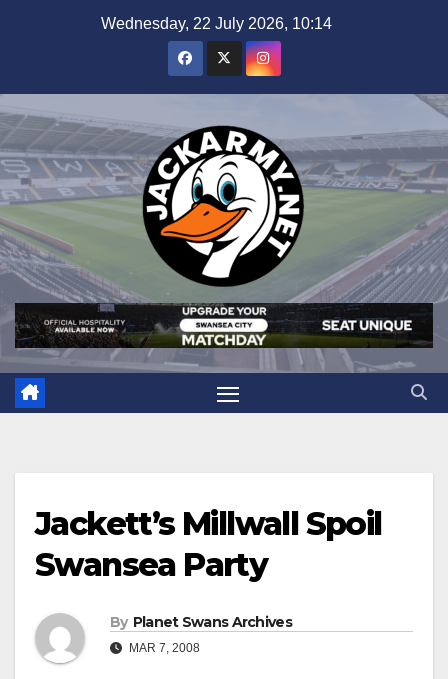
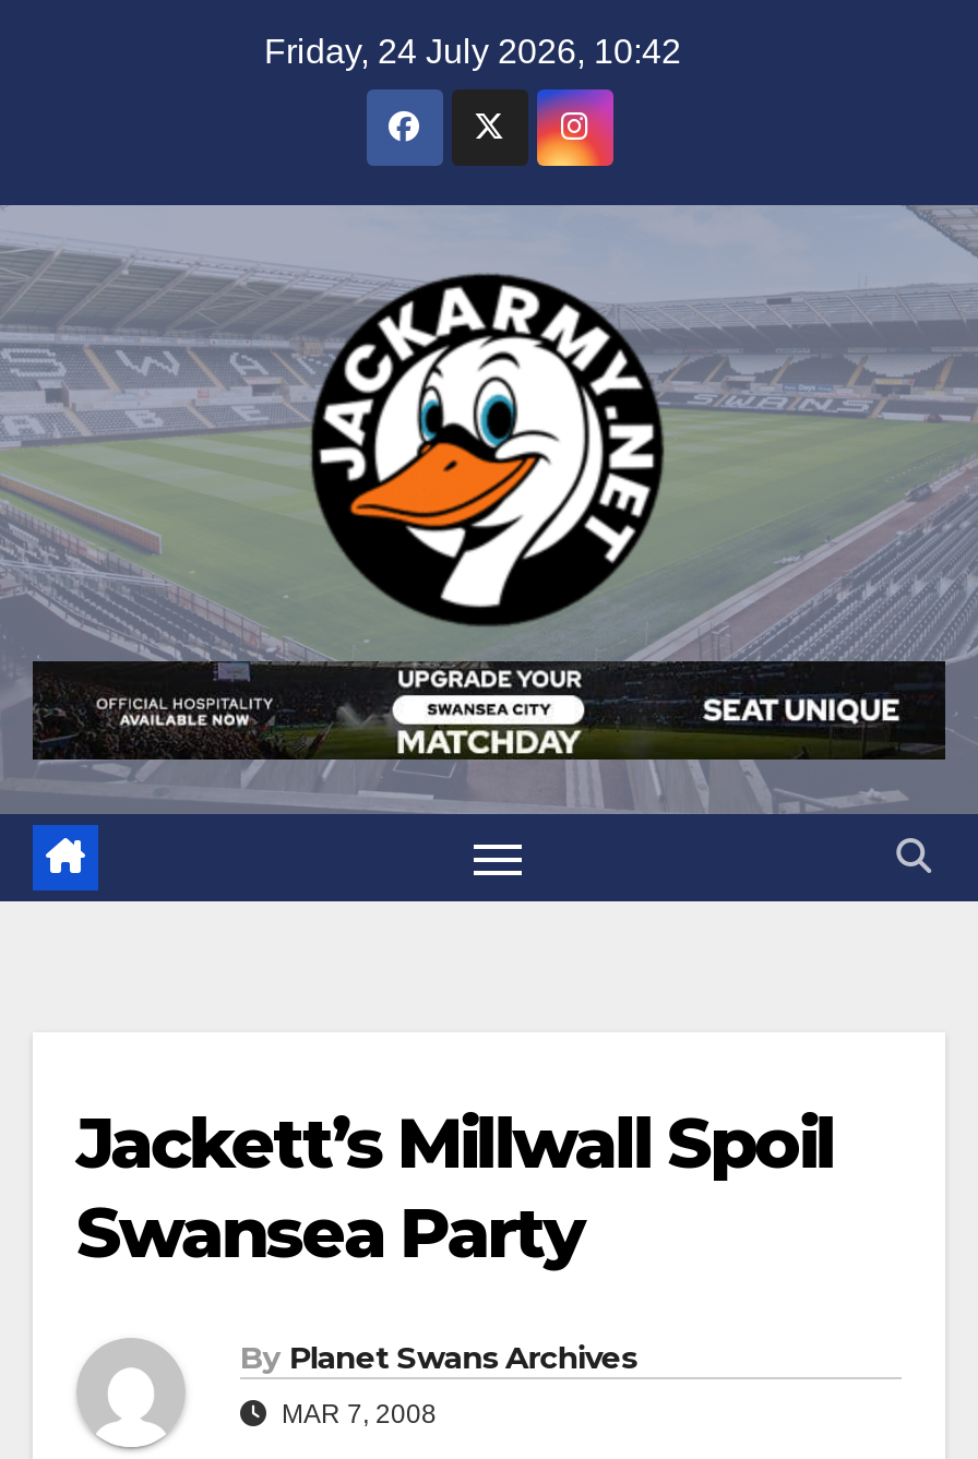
[101,15,332,32] Wednesday, 22 July 2026, 10:14 -> [264,33,681,70] Friday, 24 July 2026, 10:42

